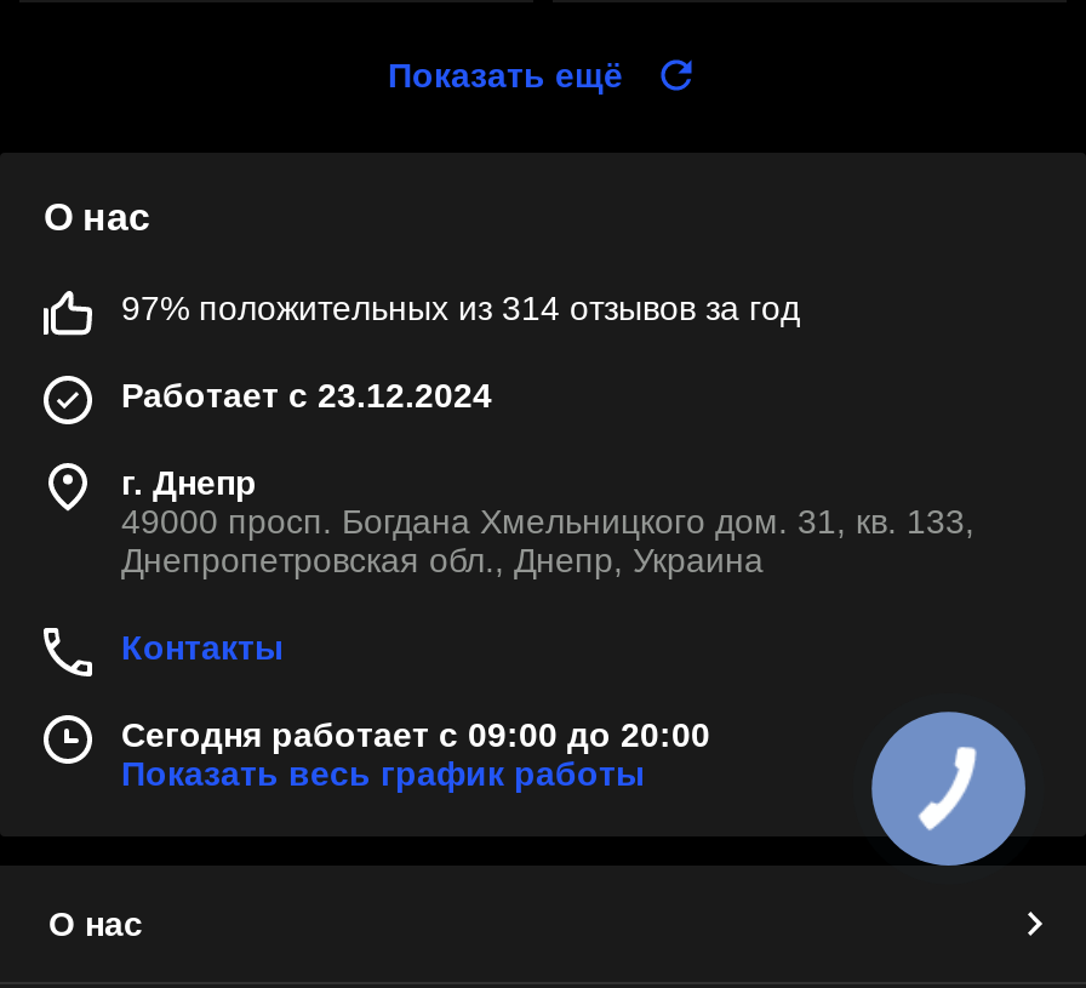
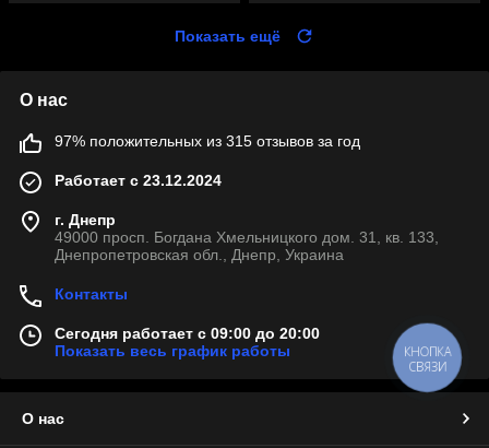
[121,289,800,328] 97% положительных из 314 отзывов за год -> [55,133,360,150] 97% положительных из 315 отзывов за год
none -> [404,343,451,374] КНОПКА | СВЯЗИ

